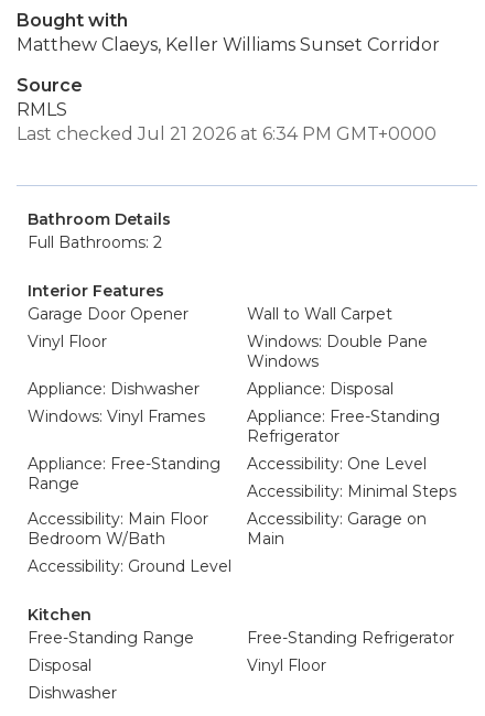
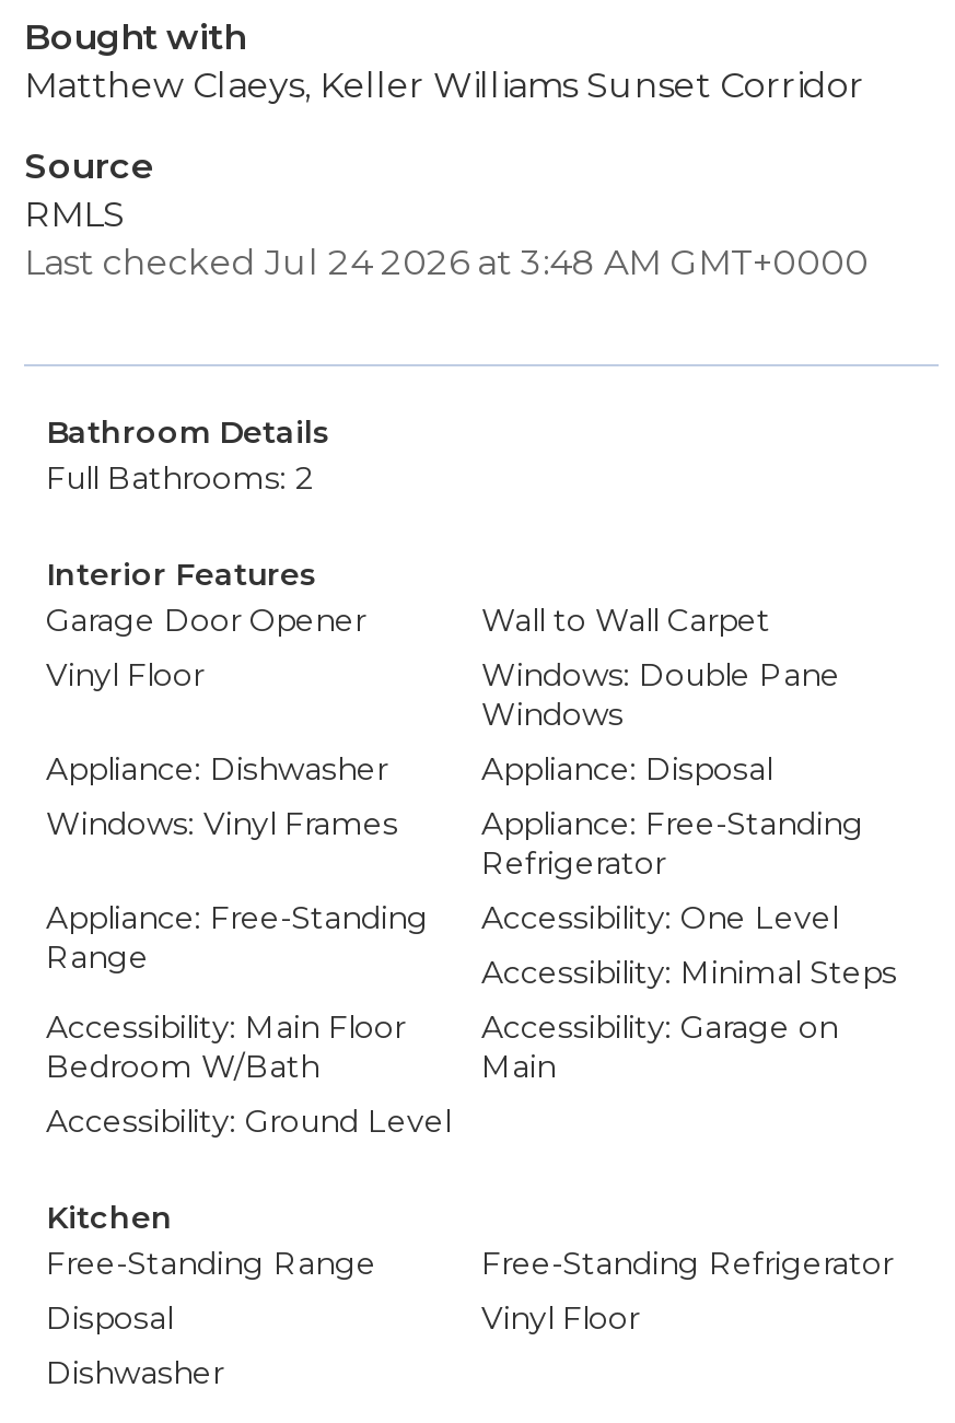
[17,123,436,144] Last checked Jul 21 2026 at 6:34 PM GMT+0000 -> [24,242,869,283] Last checked Jul 24 2026 at 3:48 AM GMT+0000

